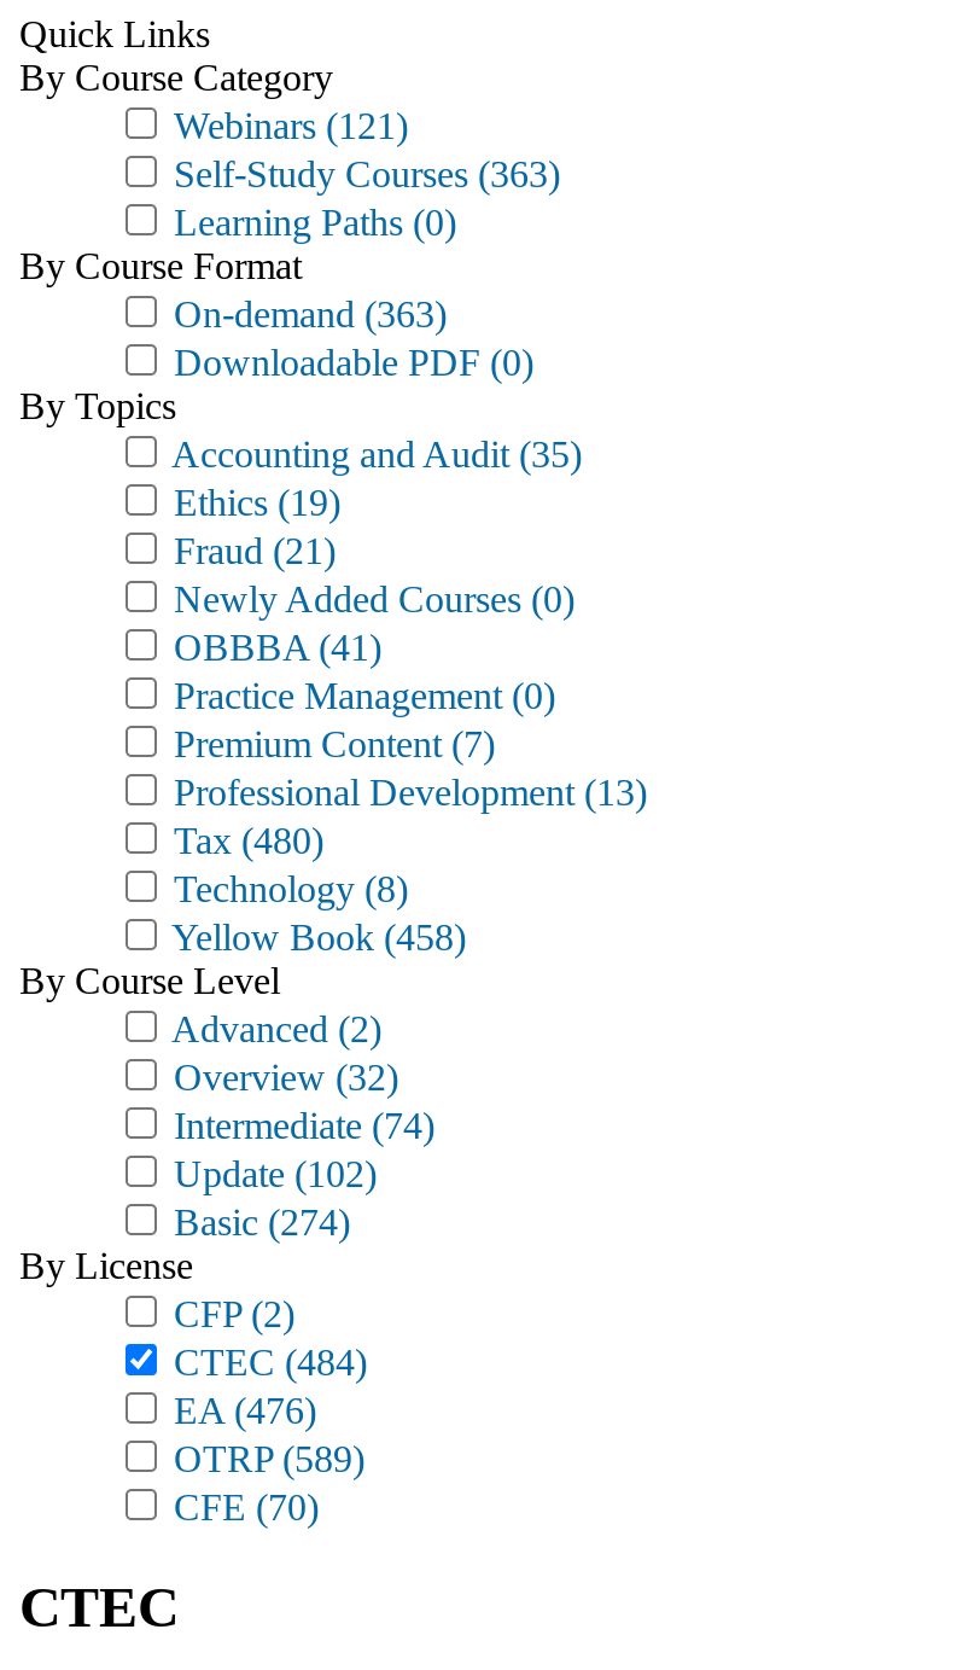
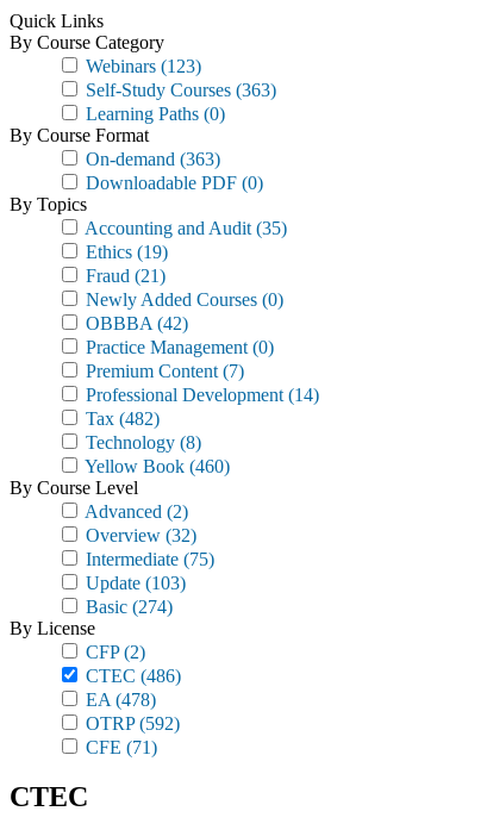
[164,105,408,146] Webinars (121) -> [81,56,201,76] Webinars (123)
[164,627,381,668] OBBBA (41) -> [81,313,188,333] OBBBA (42)
[164,772,647,813] Professional Development (13) -> [81,385,319,405] Professional Development (14)
[164,820,323,861] Tax (480) -> [81,408,160,429] Tax (482)
[164,917,466,958] Yellow Book (458) -> [81,456,230,476] Yellow Book (460)
[164,1105,434,1146] Intermediate (74) -> [81,549,214,569] Intermediate (75)
[164,1153,377,1194] Update (102) -> [81,573,186,593] Update (103)
[164,1342,367,1383] CTEC (484) -> [81,666,181,686] CTEC (486)
[164,1390,316,1431] EA (476) -> [81,689,156,710] EA (478)
[164,1438,364,1479] OTRP (589) -> [81,713,180,734] OTRP (592)
[164,1486,319,1528] CFE (70) -> [81,737,157,757] CFE (71)

